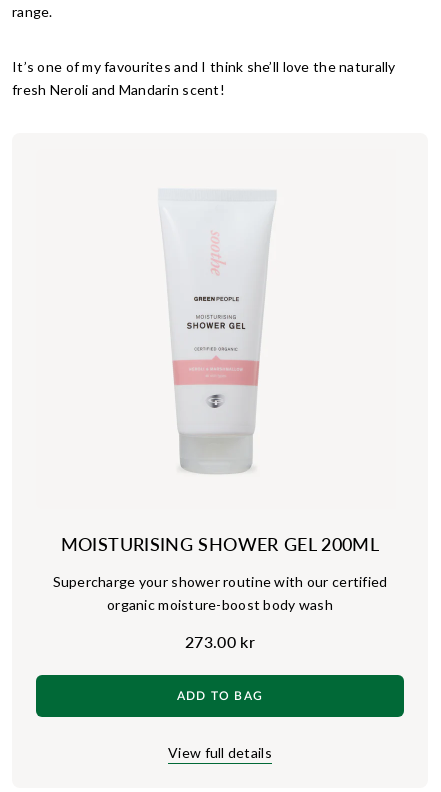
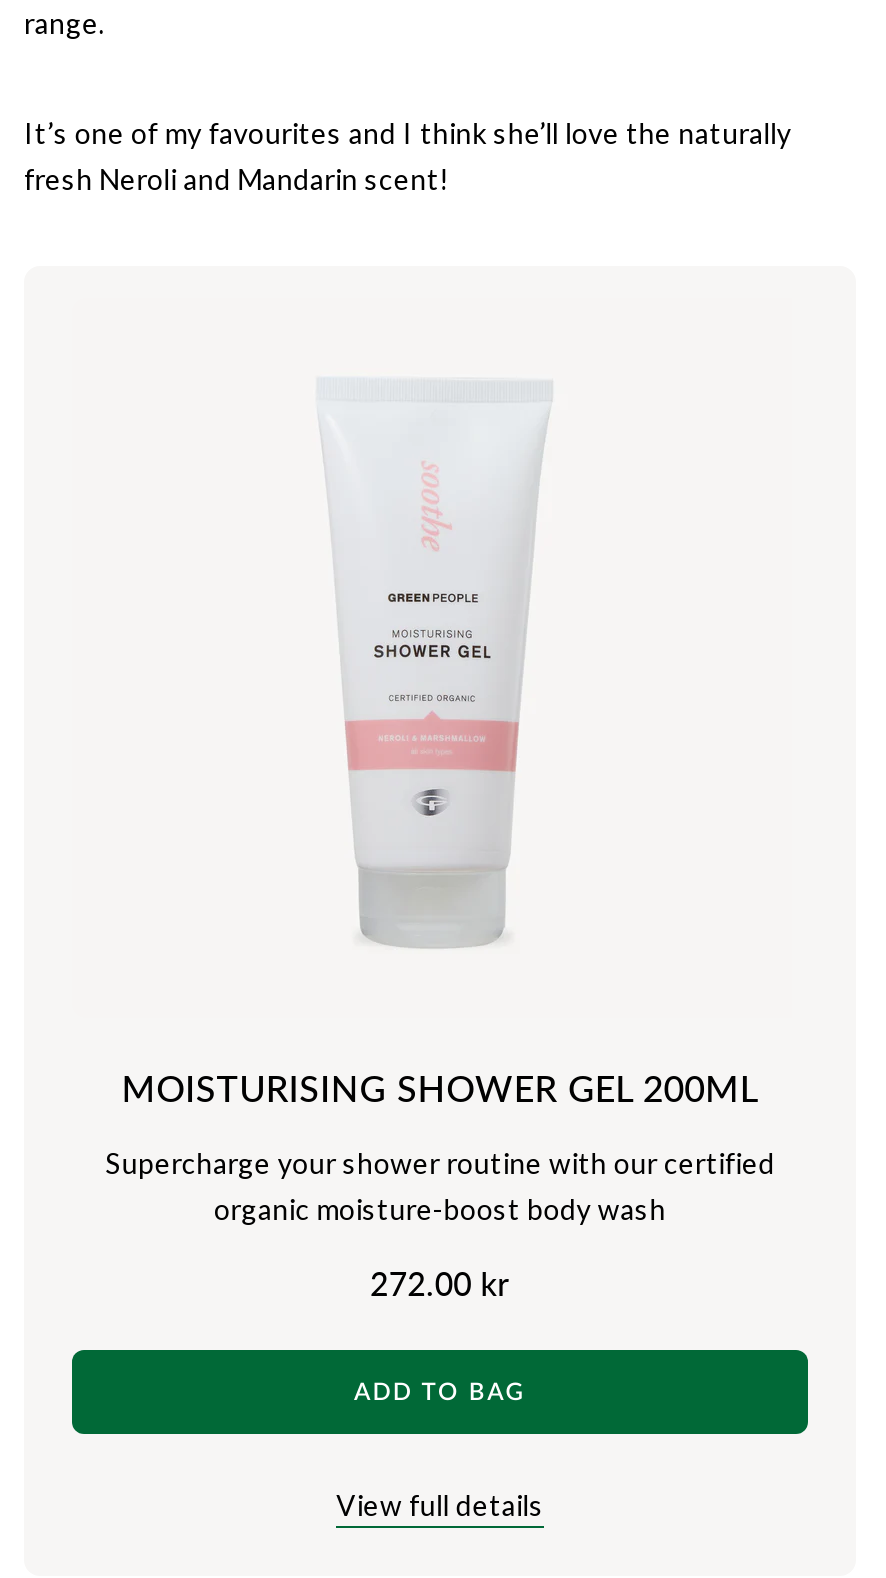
[185,630,255,653] 273.00 kr -> [370,1259,510,1305] 272.00 kr

